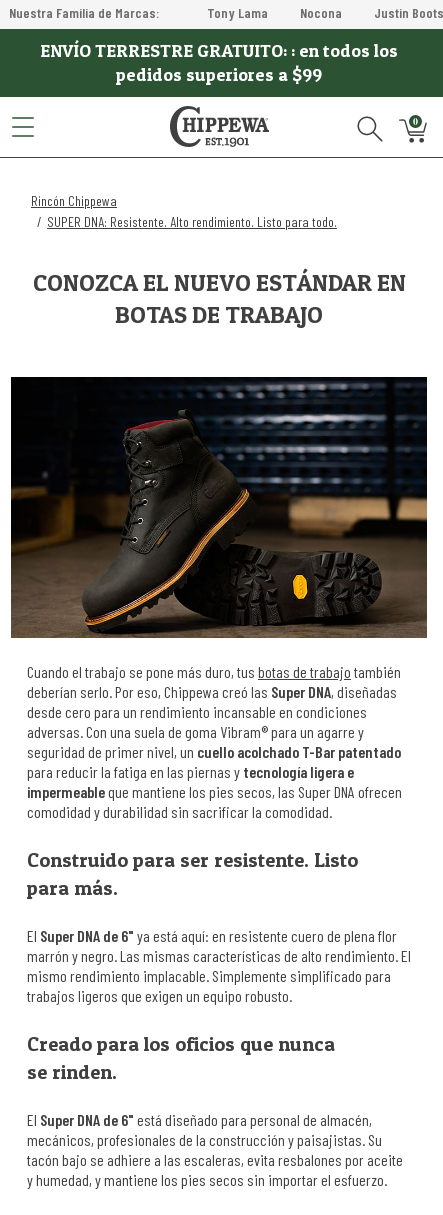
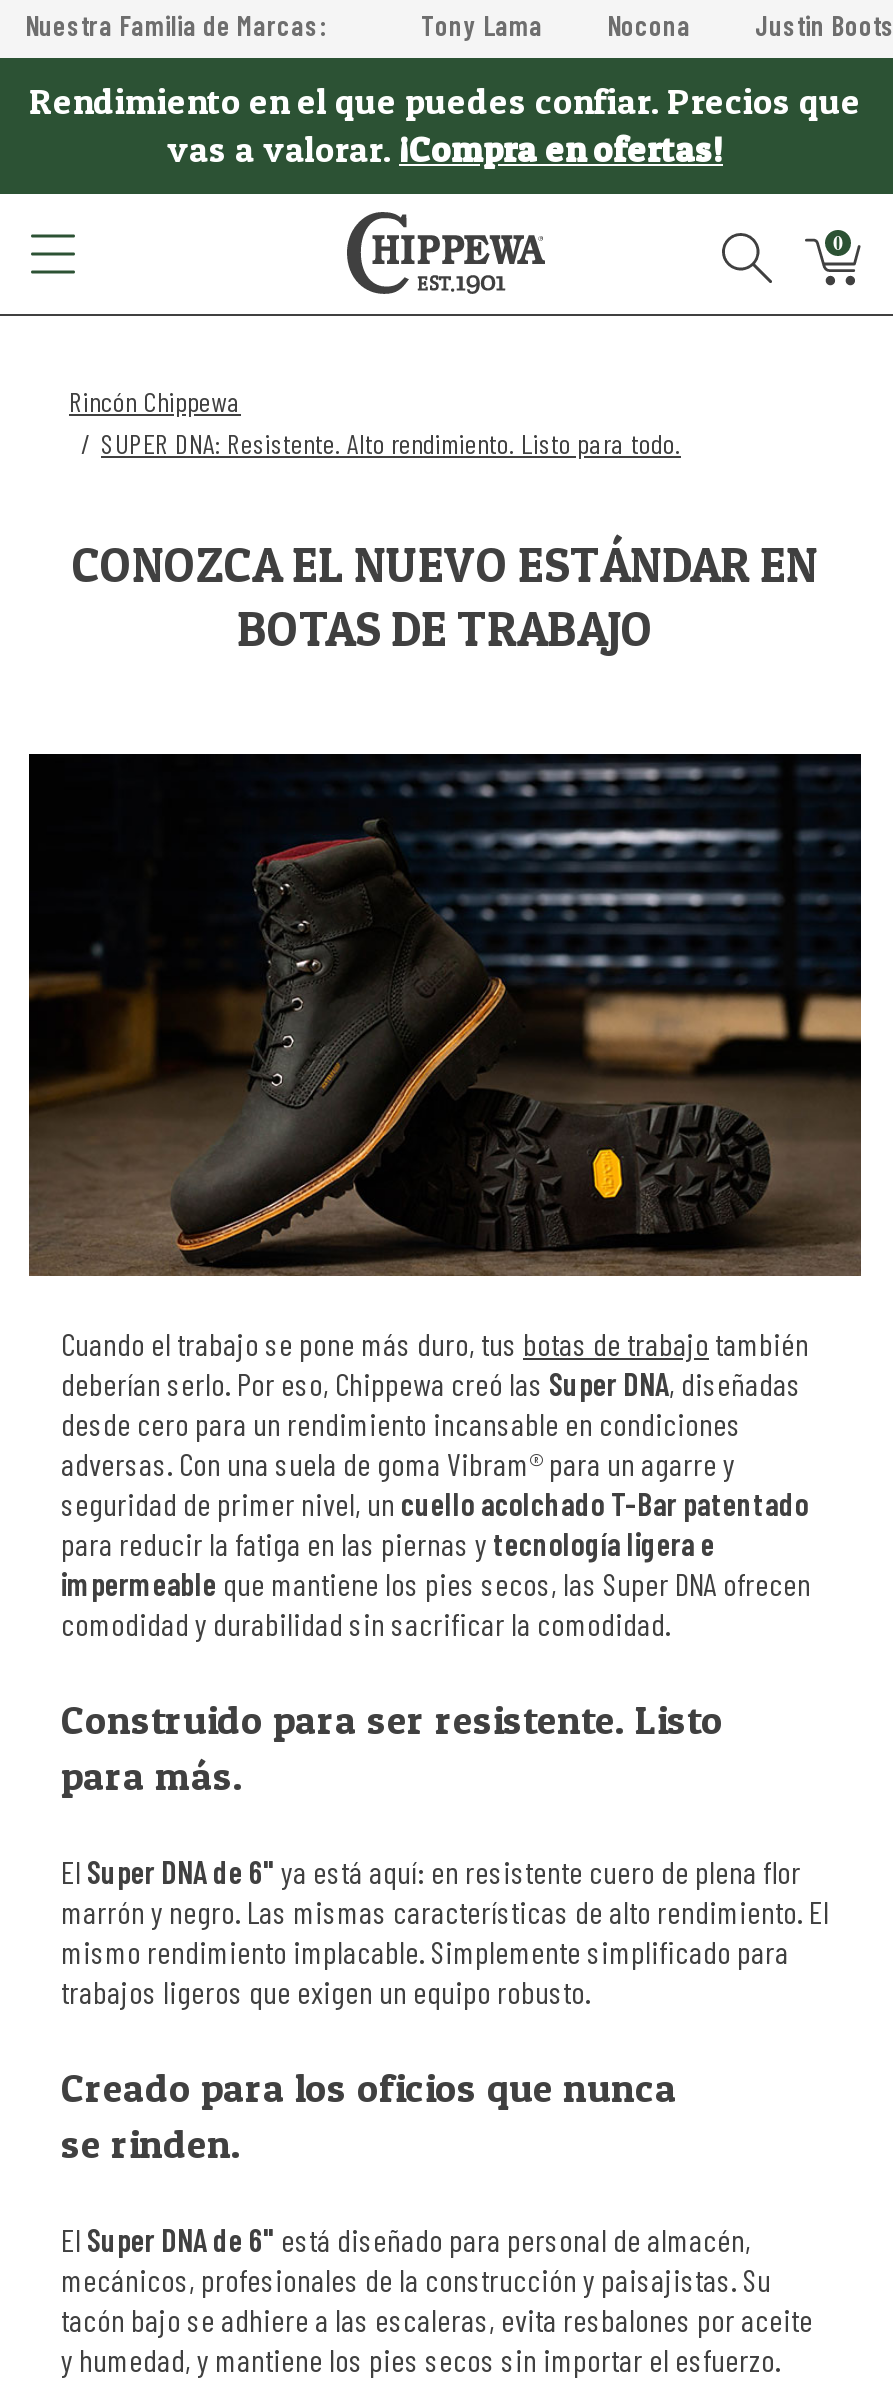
[40,40,398,85] ENVÍO TERRESTRE GRATUITO: : en todos los | pedidos superiores a $99 -> [29,80,861,170] Rendimiento en el que puedes confiar. Precios que | vas a valorar. ¡Compra en ofertas!

